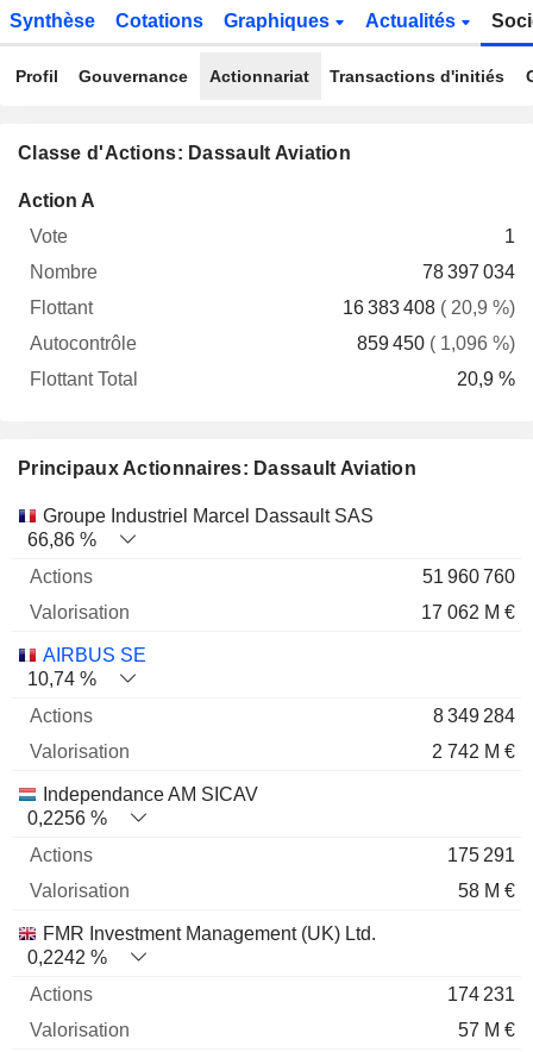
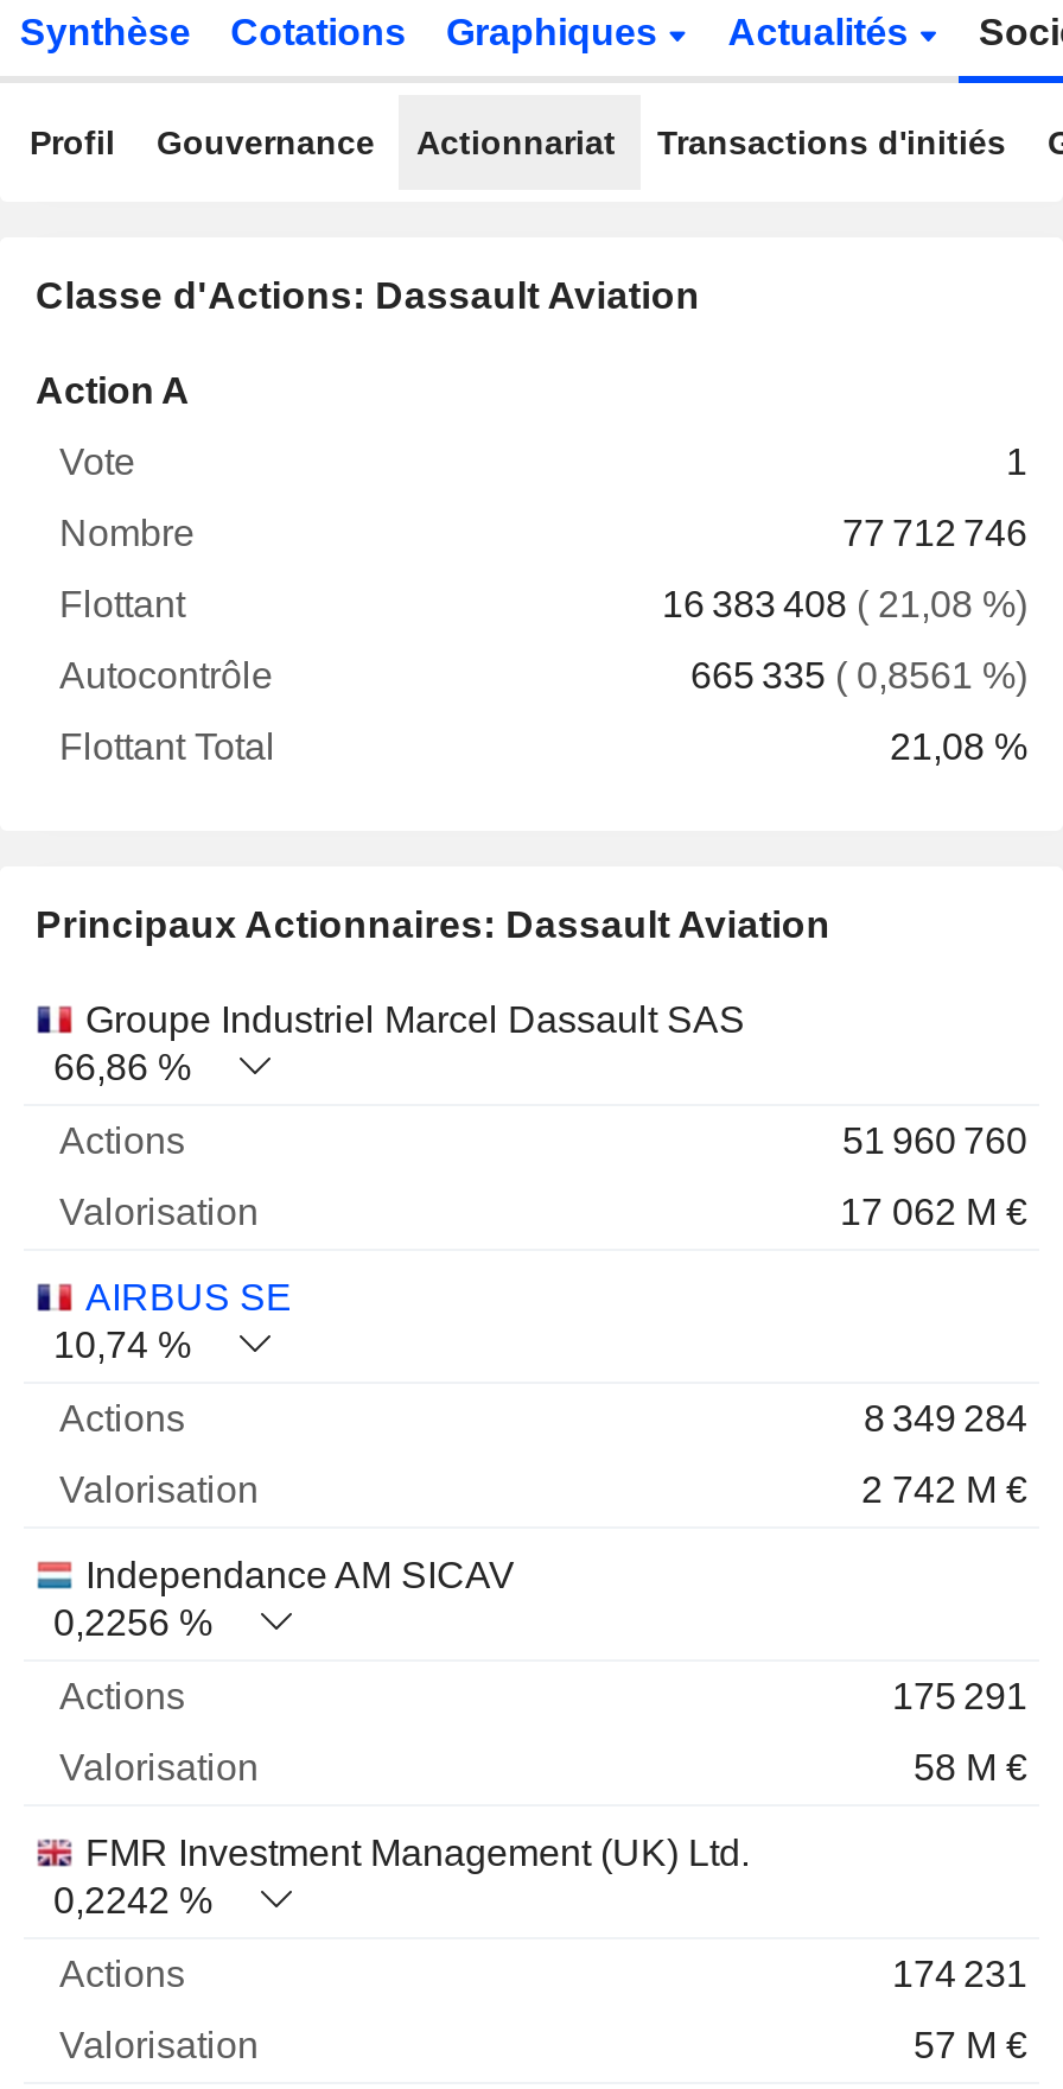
[422,262,515,282] 78 397 034 -> [842,513,1027,553] 77 712 746
[343,298,515,318] 16 383 408 ( 20,9 %) -> [662,584,1027,624] 16 383 408 ( 21,08 %)
[357,333,515,353] 859 450 ( 1,096 %) -> [690,655,1027,696] 665 335 ( 0,8561 %)
[457,369,515,389] 20,9 % -> [890,726,1027,767] 21,08 %

